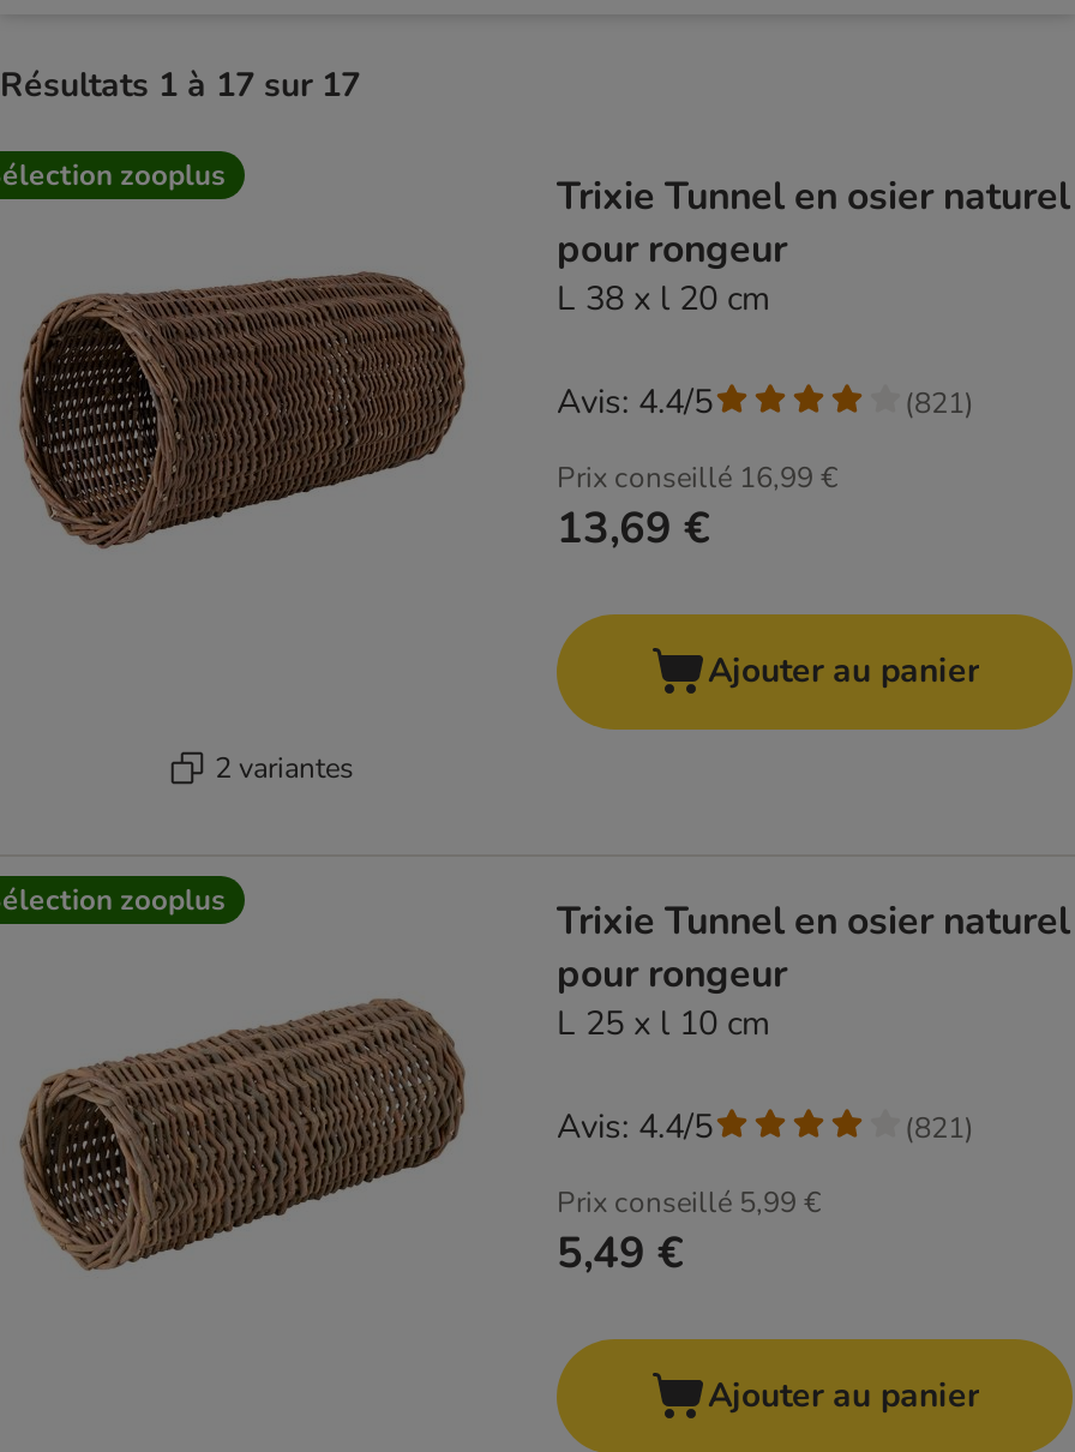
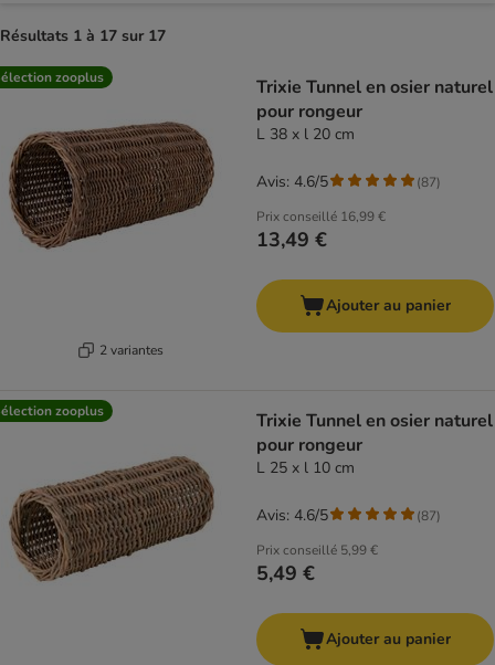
[557,379,713,425] Avis: 4.4/5 -> [256,171,328,192] Avis: 4.6/5
[905,383,974,421] (821) -> [417,173,441,191] (87)
[557,499,710,557] 13,69 € -> [256,227,327,253] 13,49 €
[557,1104,713,1150] Avis: 4.4/5 -> [256,505,328,526] Avis: 4.6/5
[905,1108,974,1146] (821) -> [417,507,441,524] (87)

